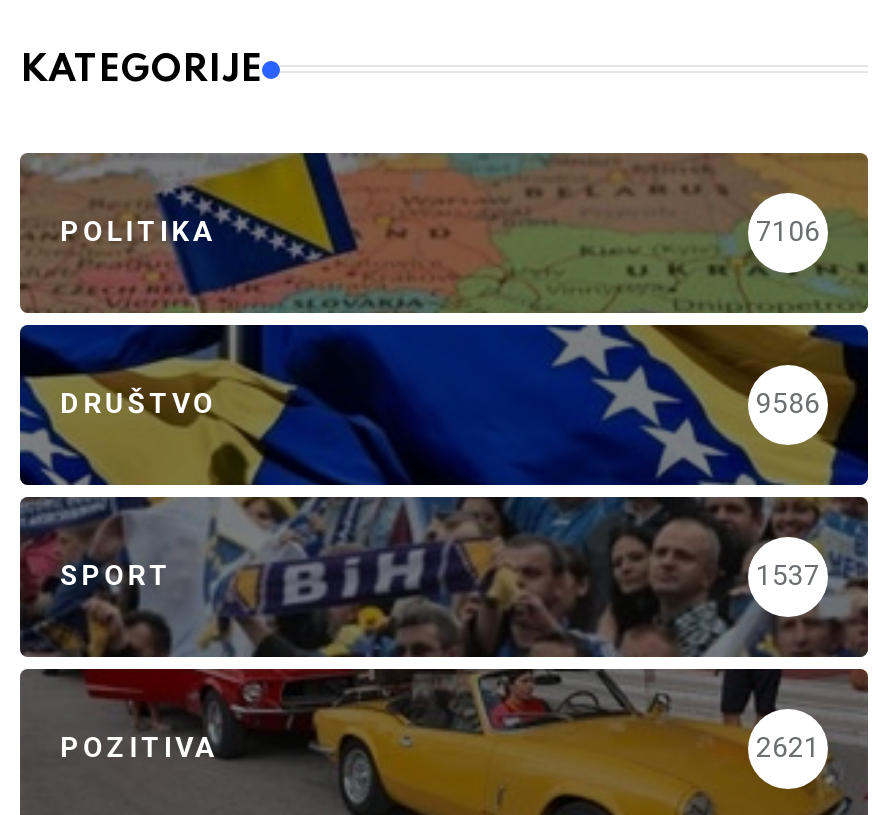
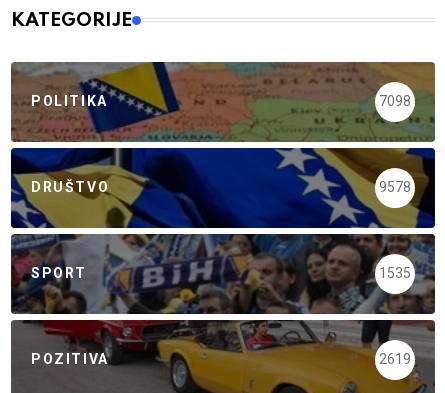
[756,215,820,247] 7106 -> [379,93,411,109] 7098
[756,387,820,419] 9586 -> [379,179,411,195] 9578
[756,559,820,591] 1537 -> [379,265,411,281] 1535
[756,731,820,763] 2621 -> [379,351,411,367] 2619

